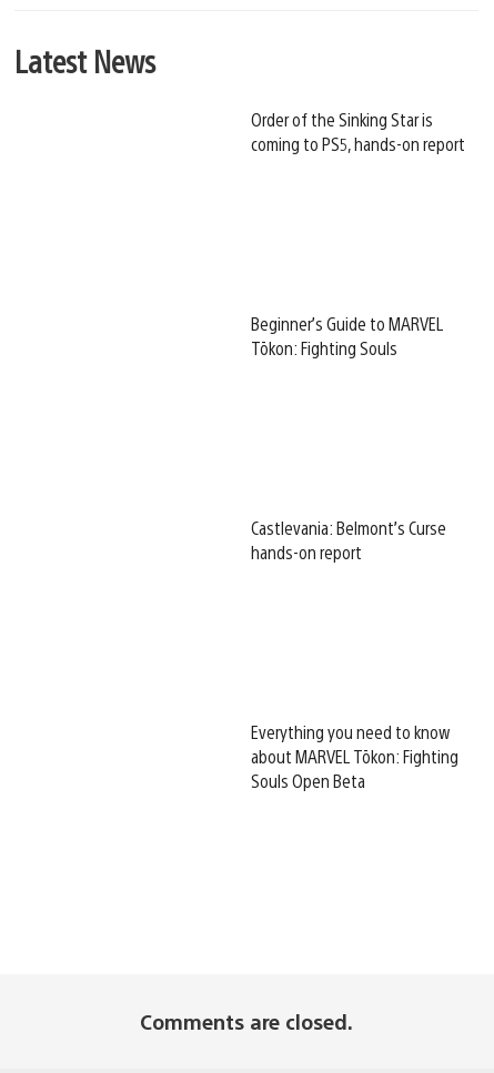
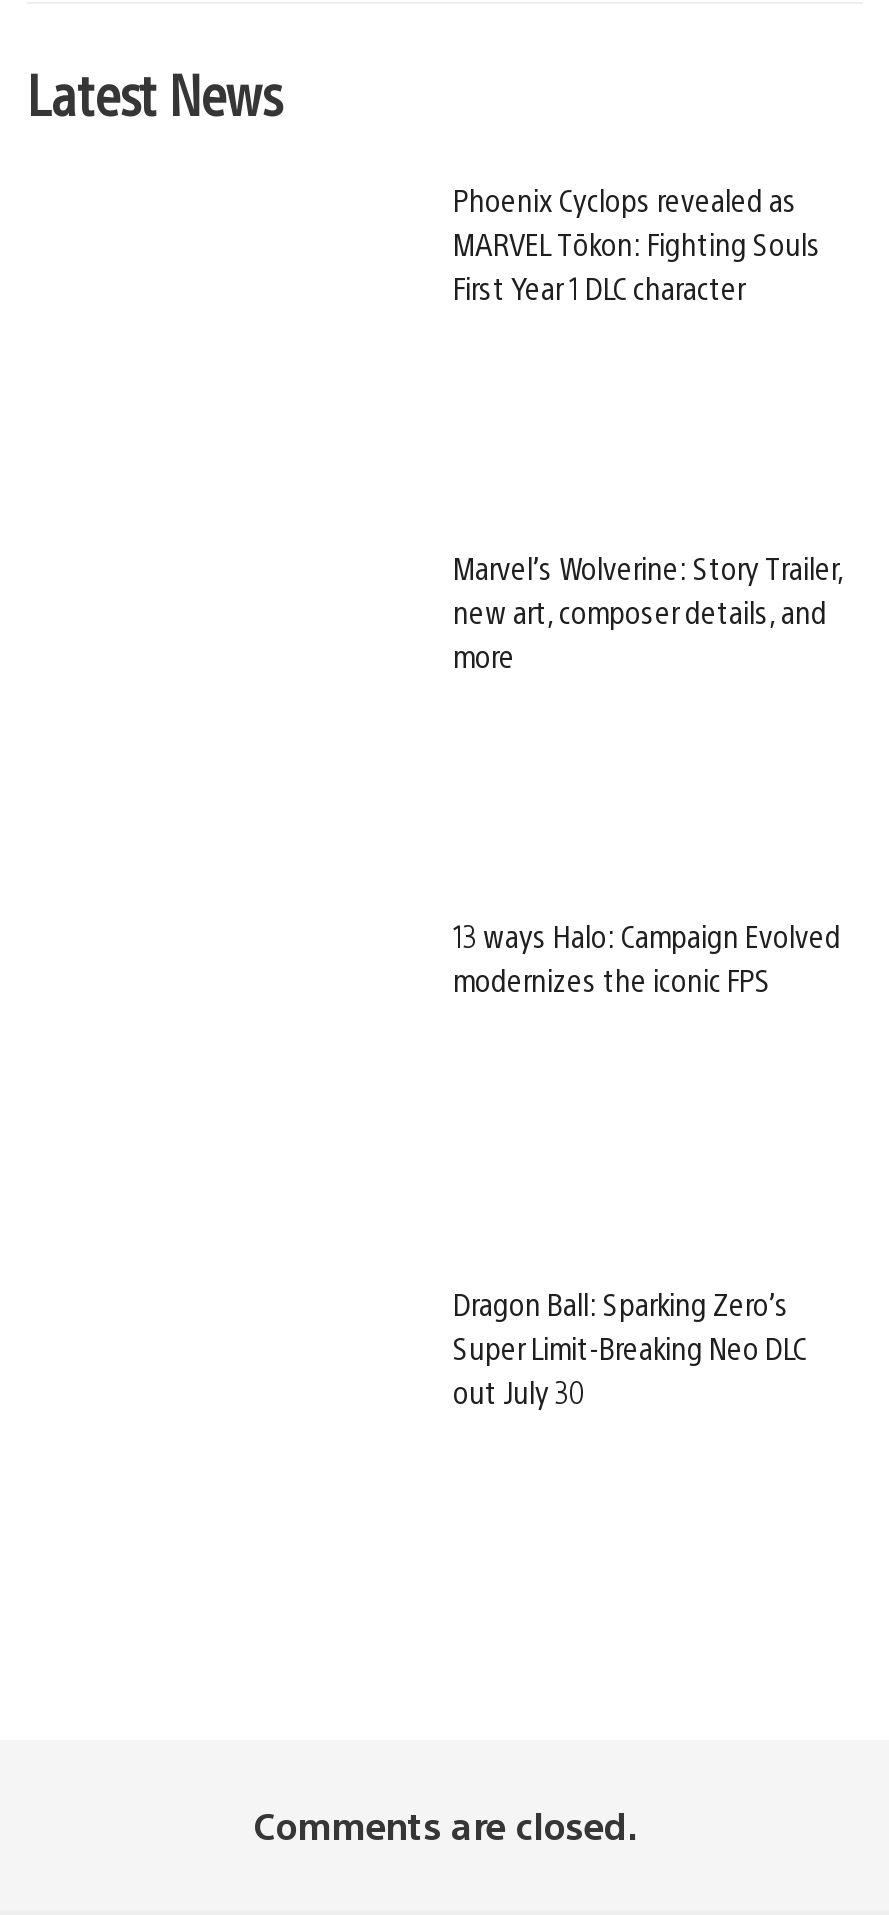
[251,107,465,155] Order of the Sinking Star is | coming to PS5, hands-on report -> [453,177,821,307] Phoenix Cyclops revealed as | MARVEL Tōkon: Fighting Souls | First Year 1 DLC character
[251,311,443,359] Beginner’s Guide to MARVEL | Tōkon: Fighting Souls -> [453,545,843,675] Marvel’s Wolverine: Story Trailer, | new art, composer details, and | more
[251,516,446,563] Castlevania: Belmont’s Curse | hands-on report -> [453,913,841,999] 13 ways Halo: Campaign Evolved | modernizes the iconic FPS
[251,720,458,792] Everything you need to know | about MARVEL Tōkon: Fighting | Souls Open Beta -> [453,1281,807,1411] Dragon Ball: Sparking Zero’s | Super Limit-Breaking Neo DLC | out July 30

